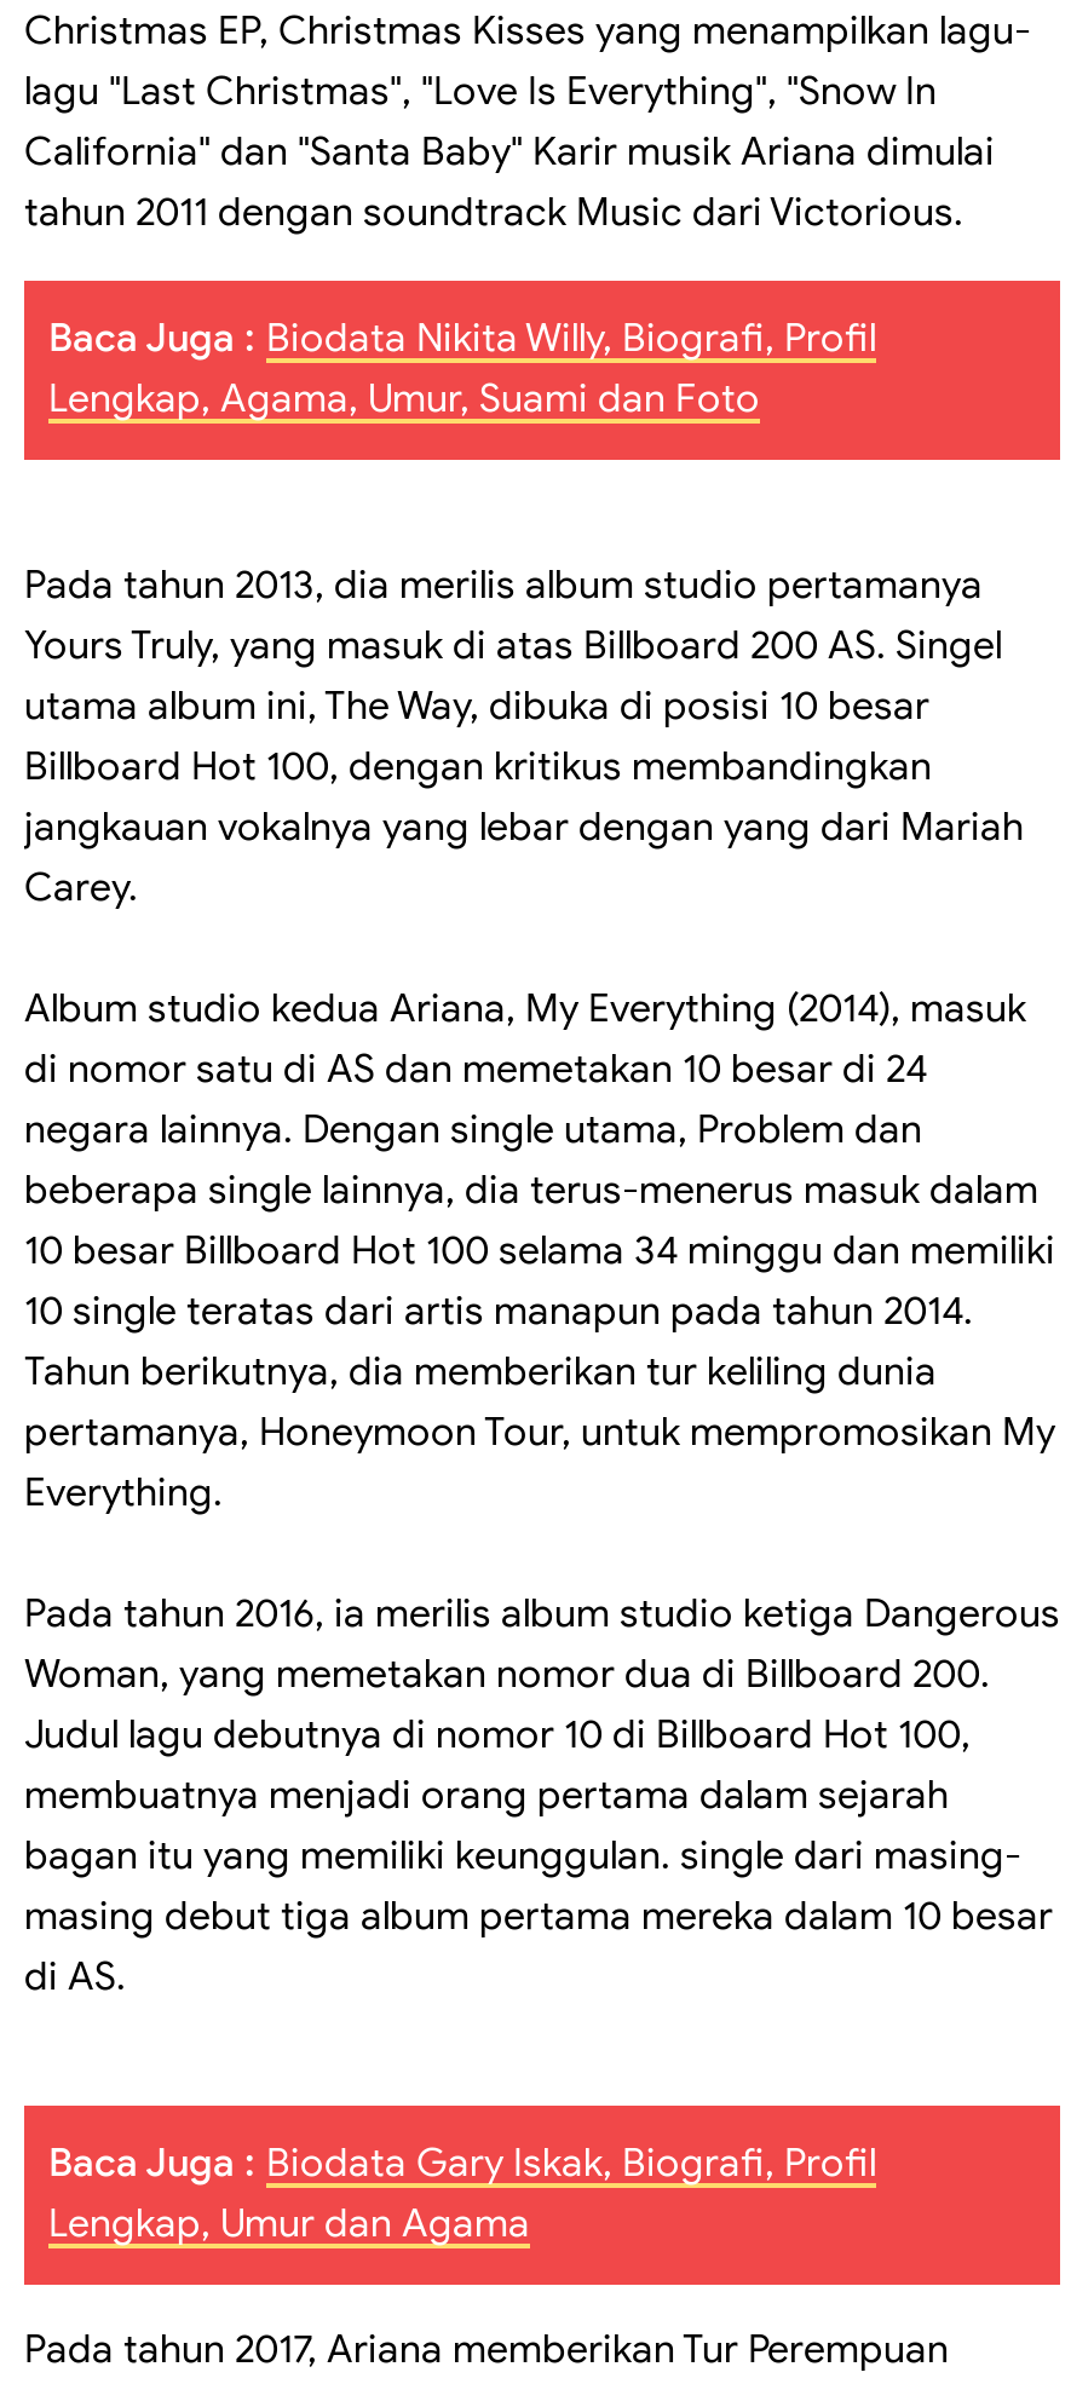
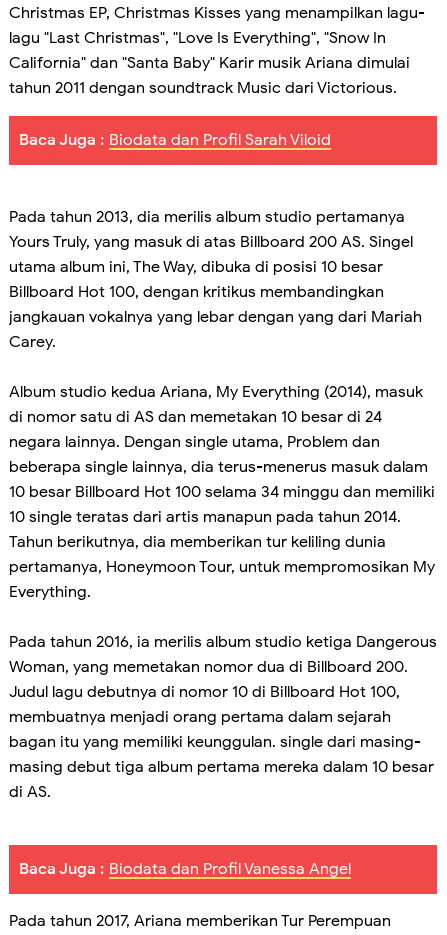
[48,315,876,424] Baca Juga : Biodata Nikita Willy, Biografi, Profil | Lengkap, Agama, Umur, Suami dan Foto -> [19,130,331,150] Baca Juga : Biodata dan Profil Sarah Viloid
[48,2140,876,2249] Baca Juga : Biodata Gary Iskak, Biografi, Profil | Lengkap, Umur dan Agama -> [19,859,351,879] Baca Juga : Biodata dan Profil Vanessa Angel

